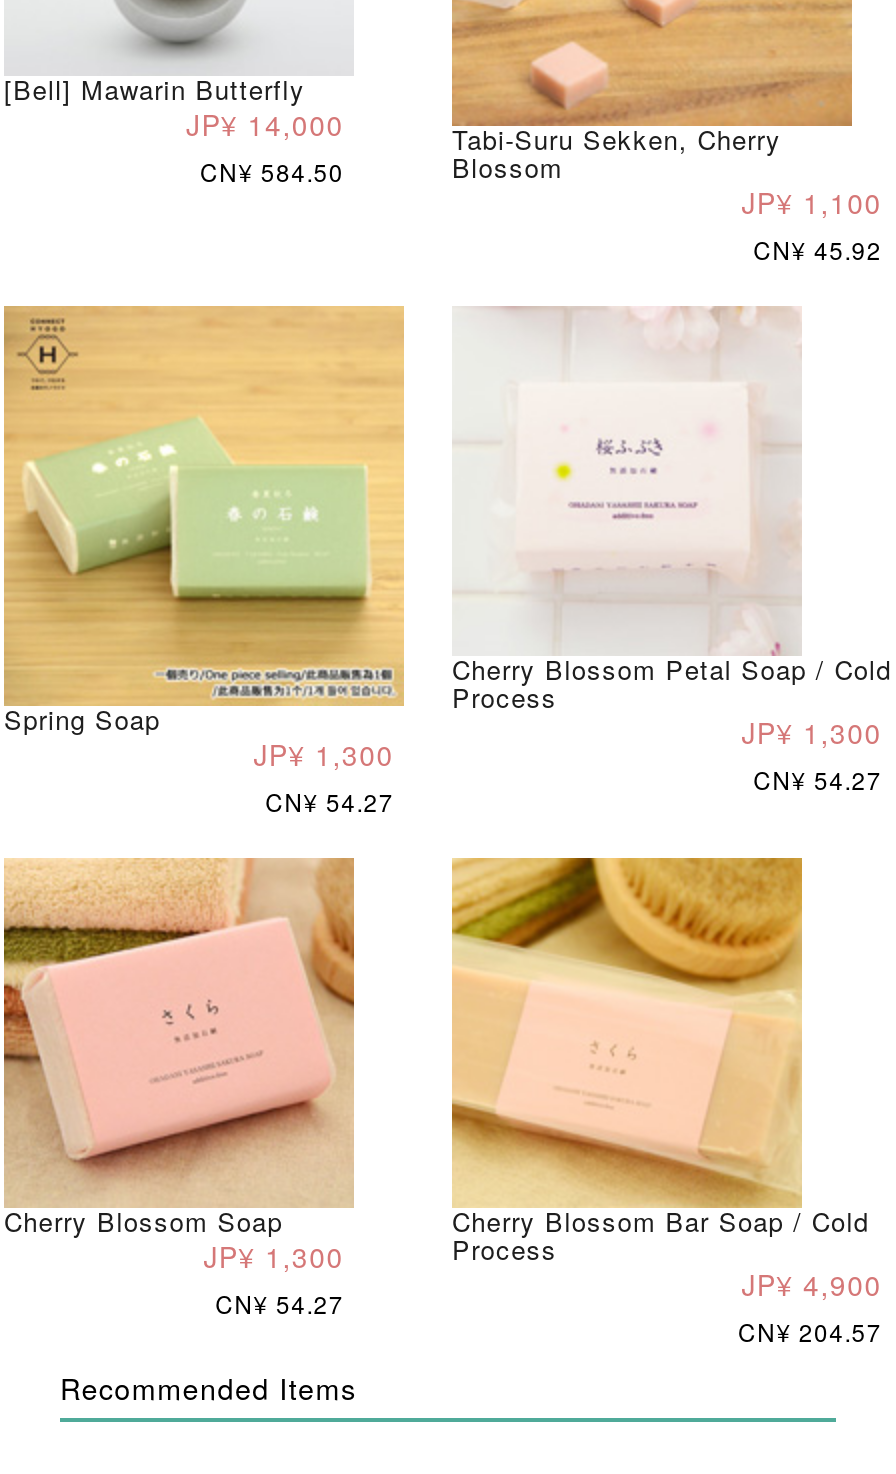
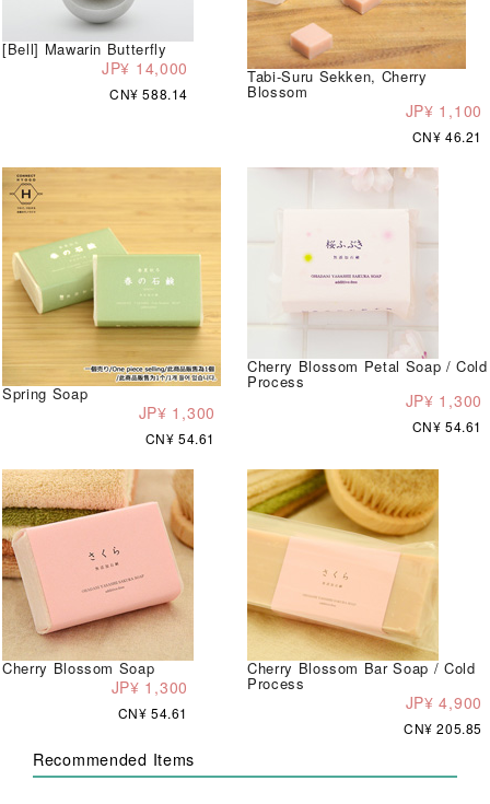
[200,153,344,187] CN¥ 584.50 -> [109,84,188,102] CN¥ 588.14
[753,231,882,265] CN¥ 45.92 -> [412,127,482,145] CN¥ 46.21
[753,761,882,795] CN¥ 54.27 -> [412,416,482,435] CN¥ 54.61
[265,783,394,817] CN¥ 54.27 -> [145,428,215,447] CN¥ 54.61
[215,1285,344,1319] CN¥ 54.27 -> [118,703,188,722] CN¥ 54.61
[738,1313,882,1347] CN¥ 204.57 -> [404,718,482,737] CN¥ 205.85

